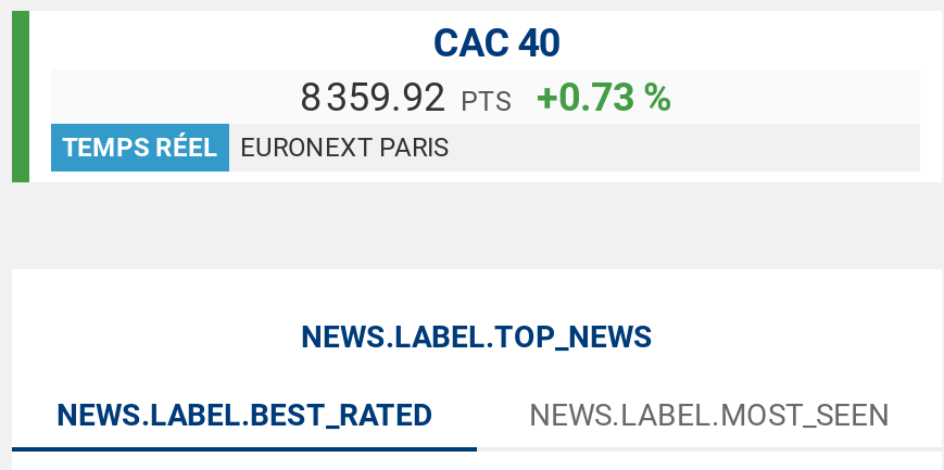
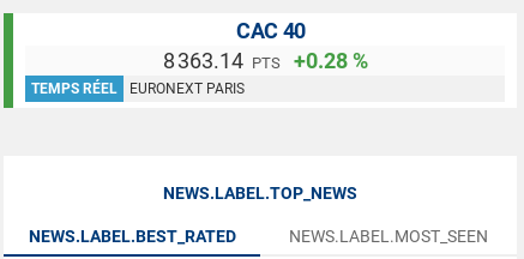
[300,74,671,120] 8 359.92 PTS +0.73 % -> [162,48,368,73] 8 363.14 PTS +0.28 %

